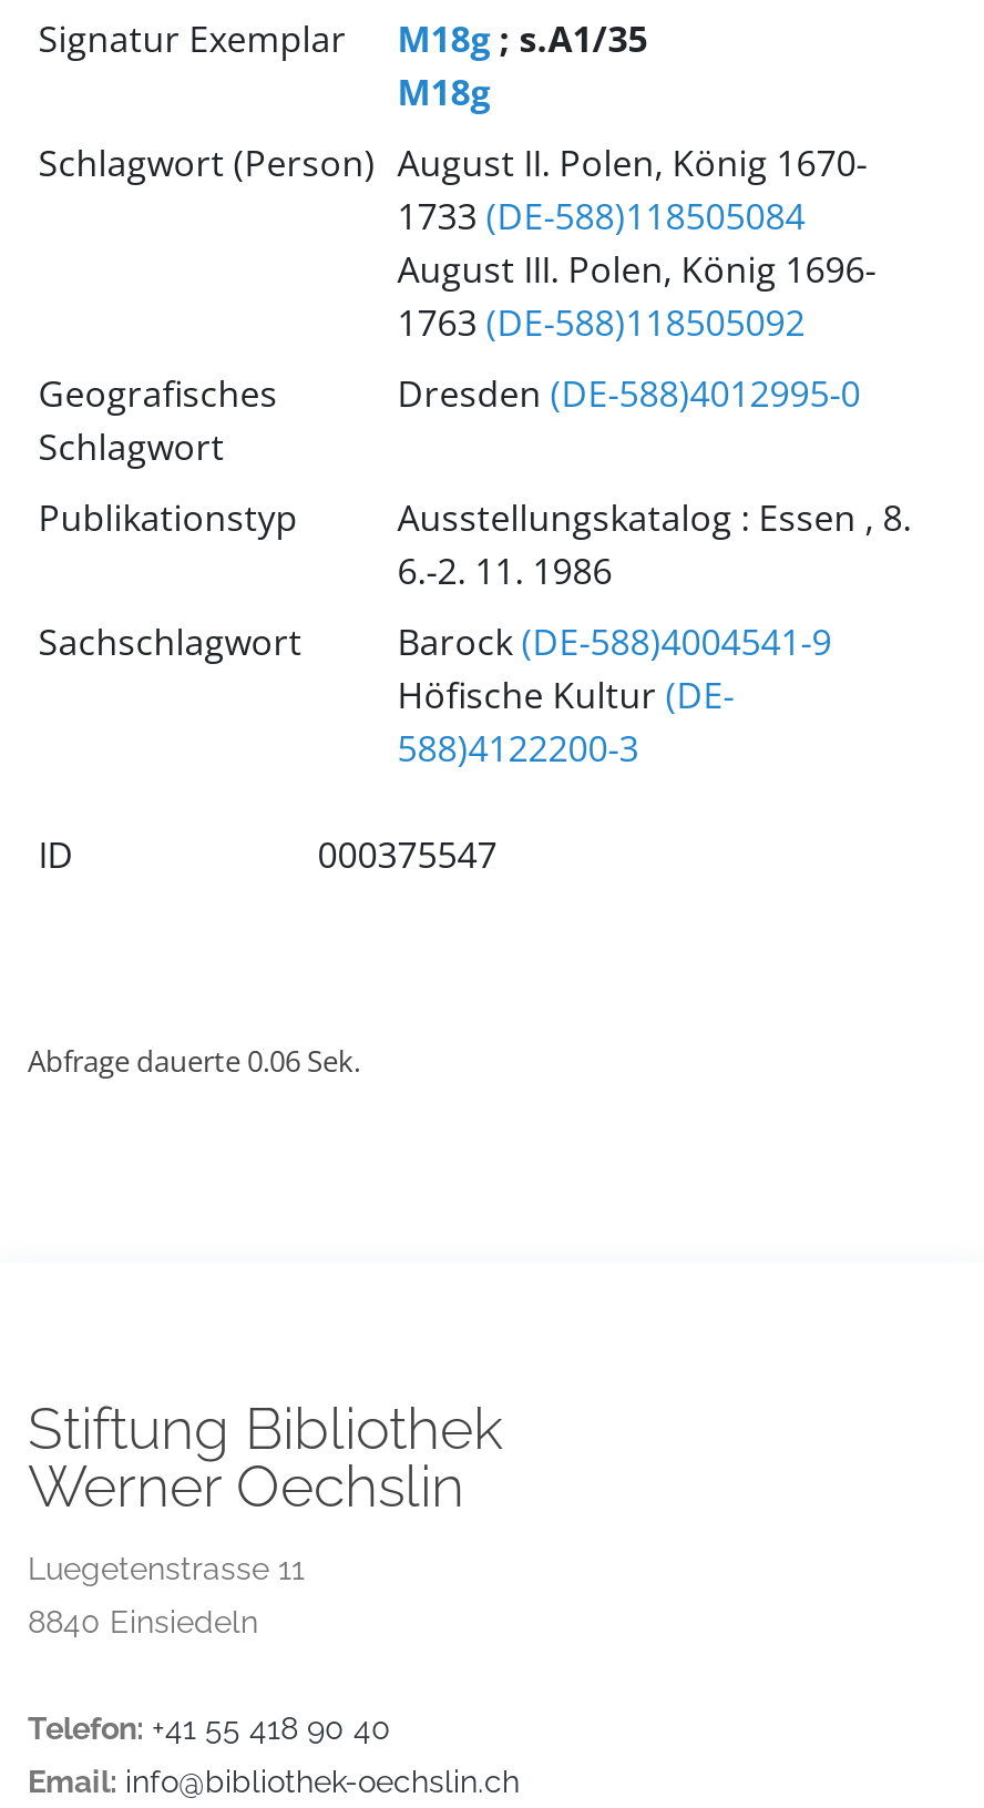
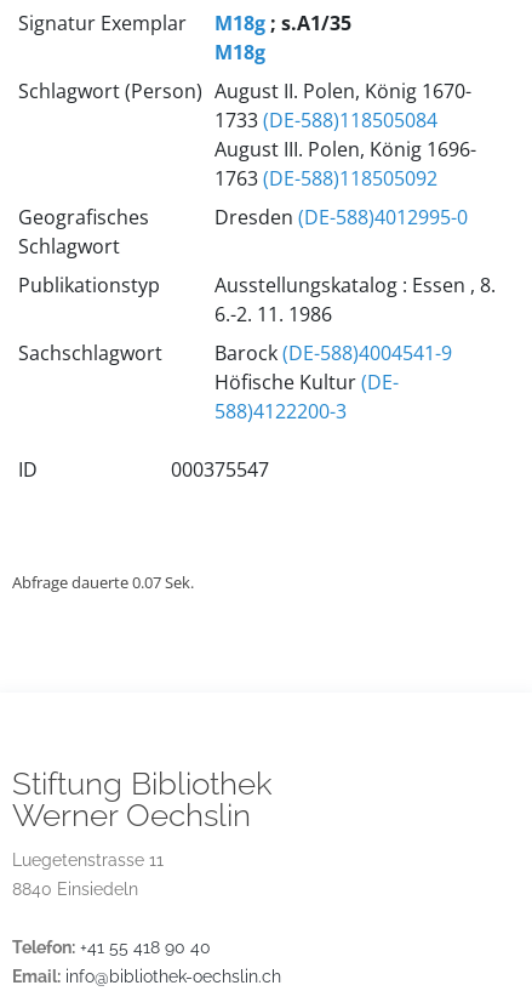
[28,1041,360,1081] Abfrage dauerte 0.06 Sek. -> [12,571,194,593] Abfrage dauerte 0.07 Sek.

